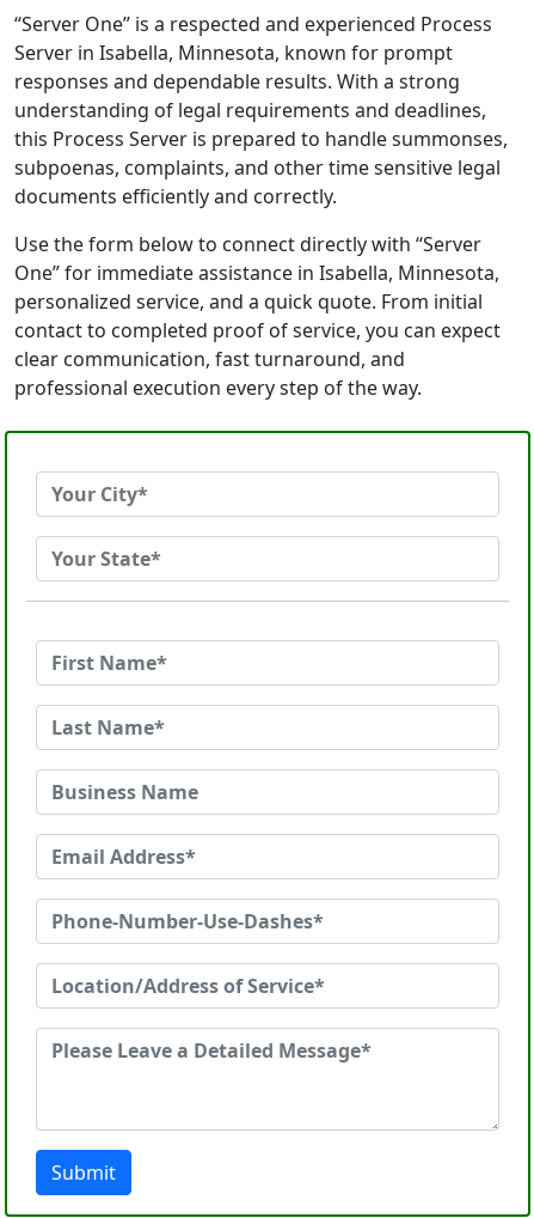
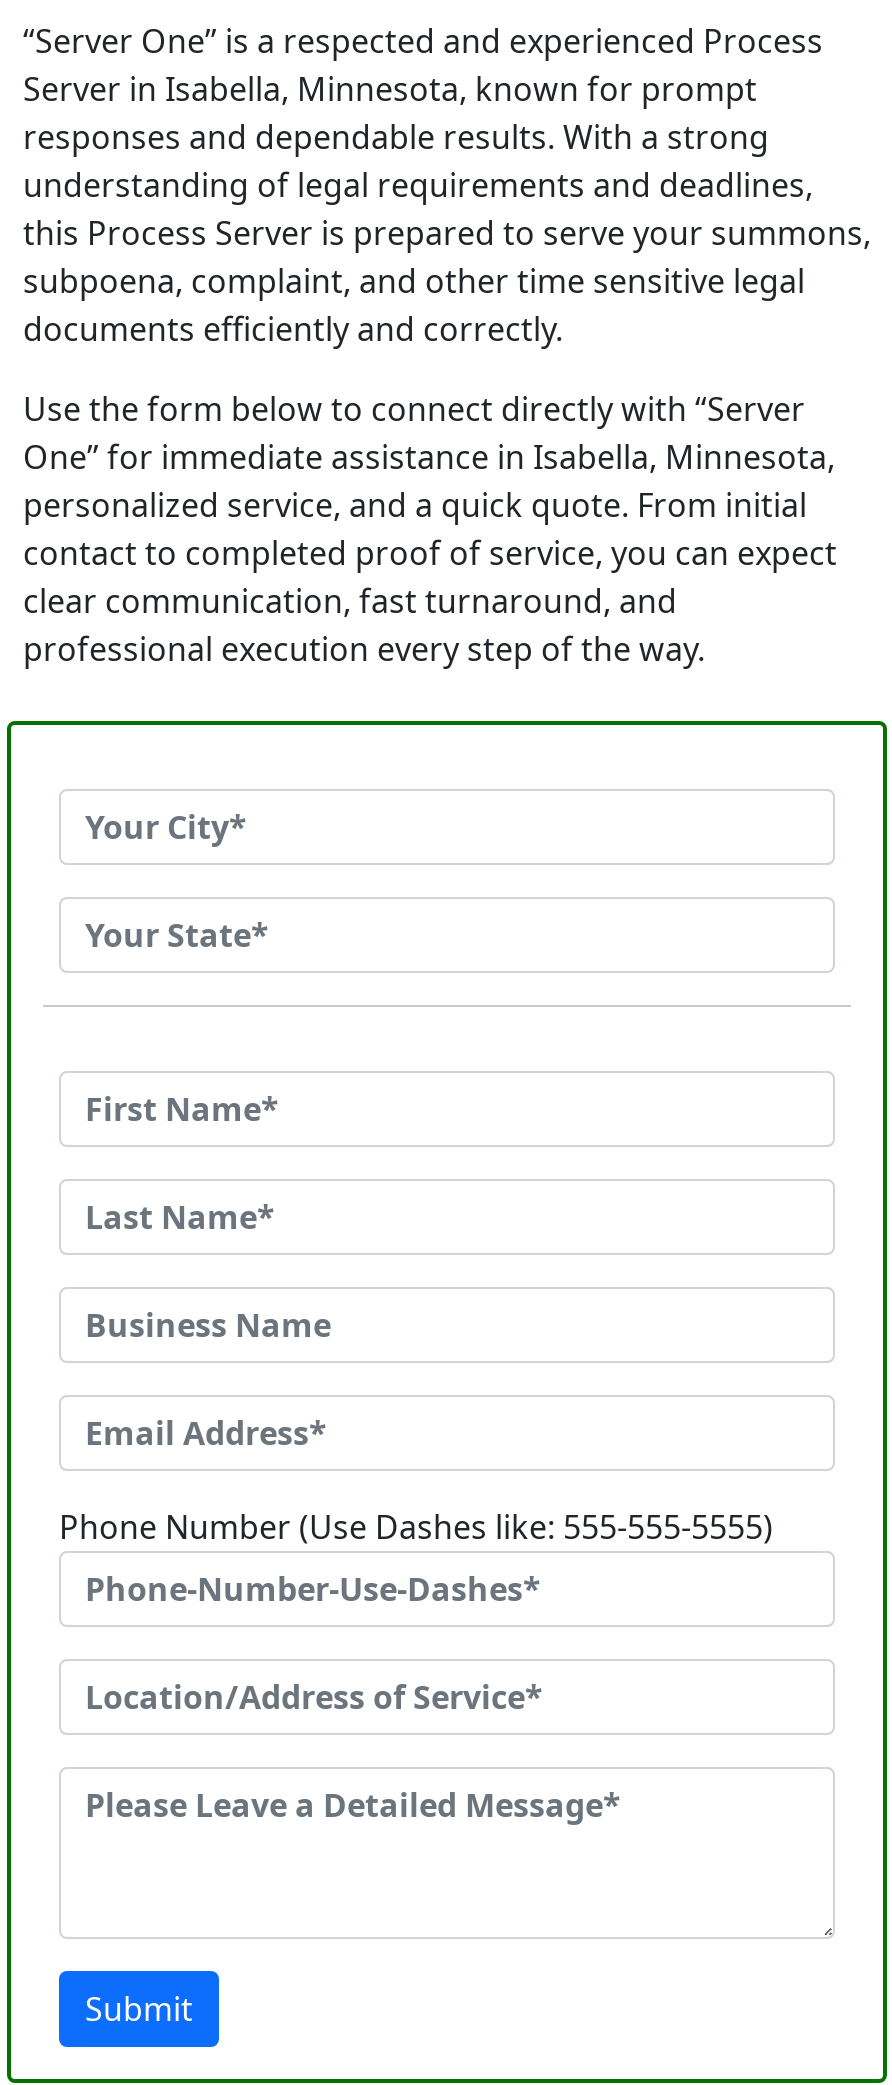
[14,126,508,181] this Process Server is prepared to handle summonses, | subpoenas, complaints, and other time sensitive legal -> [23,211,871,303] this Process Server is prepared to serve your summons, | subpoena, complaint, and other time sensitive legal
none -> [59,1505,773,1549] Phone Number (Use Dashes like: 555-555-5555)

